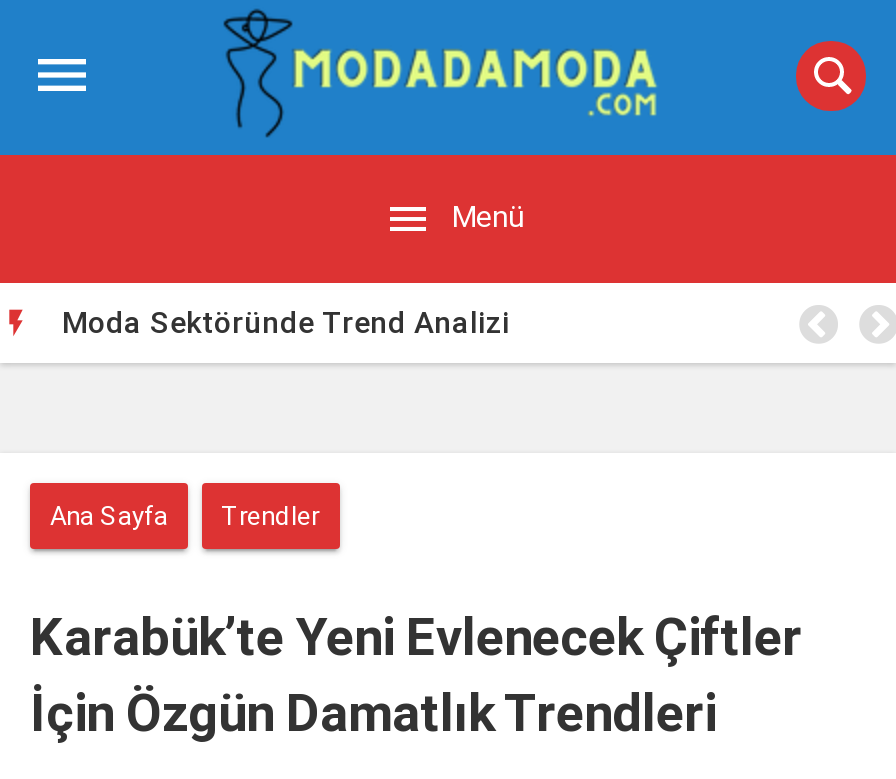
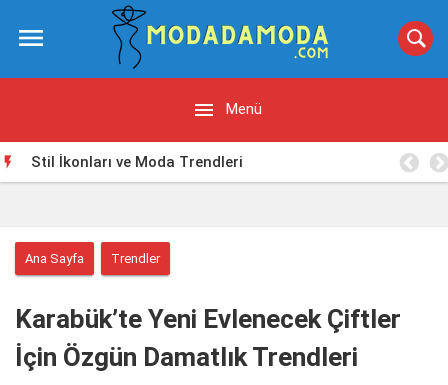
[62,305,510,341] Moda Sektöründe Trend Analizi -> [31,153,243,171] Stil İkonları ve Moda Trendleri

